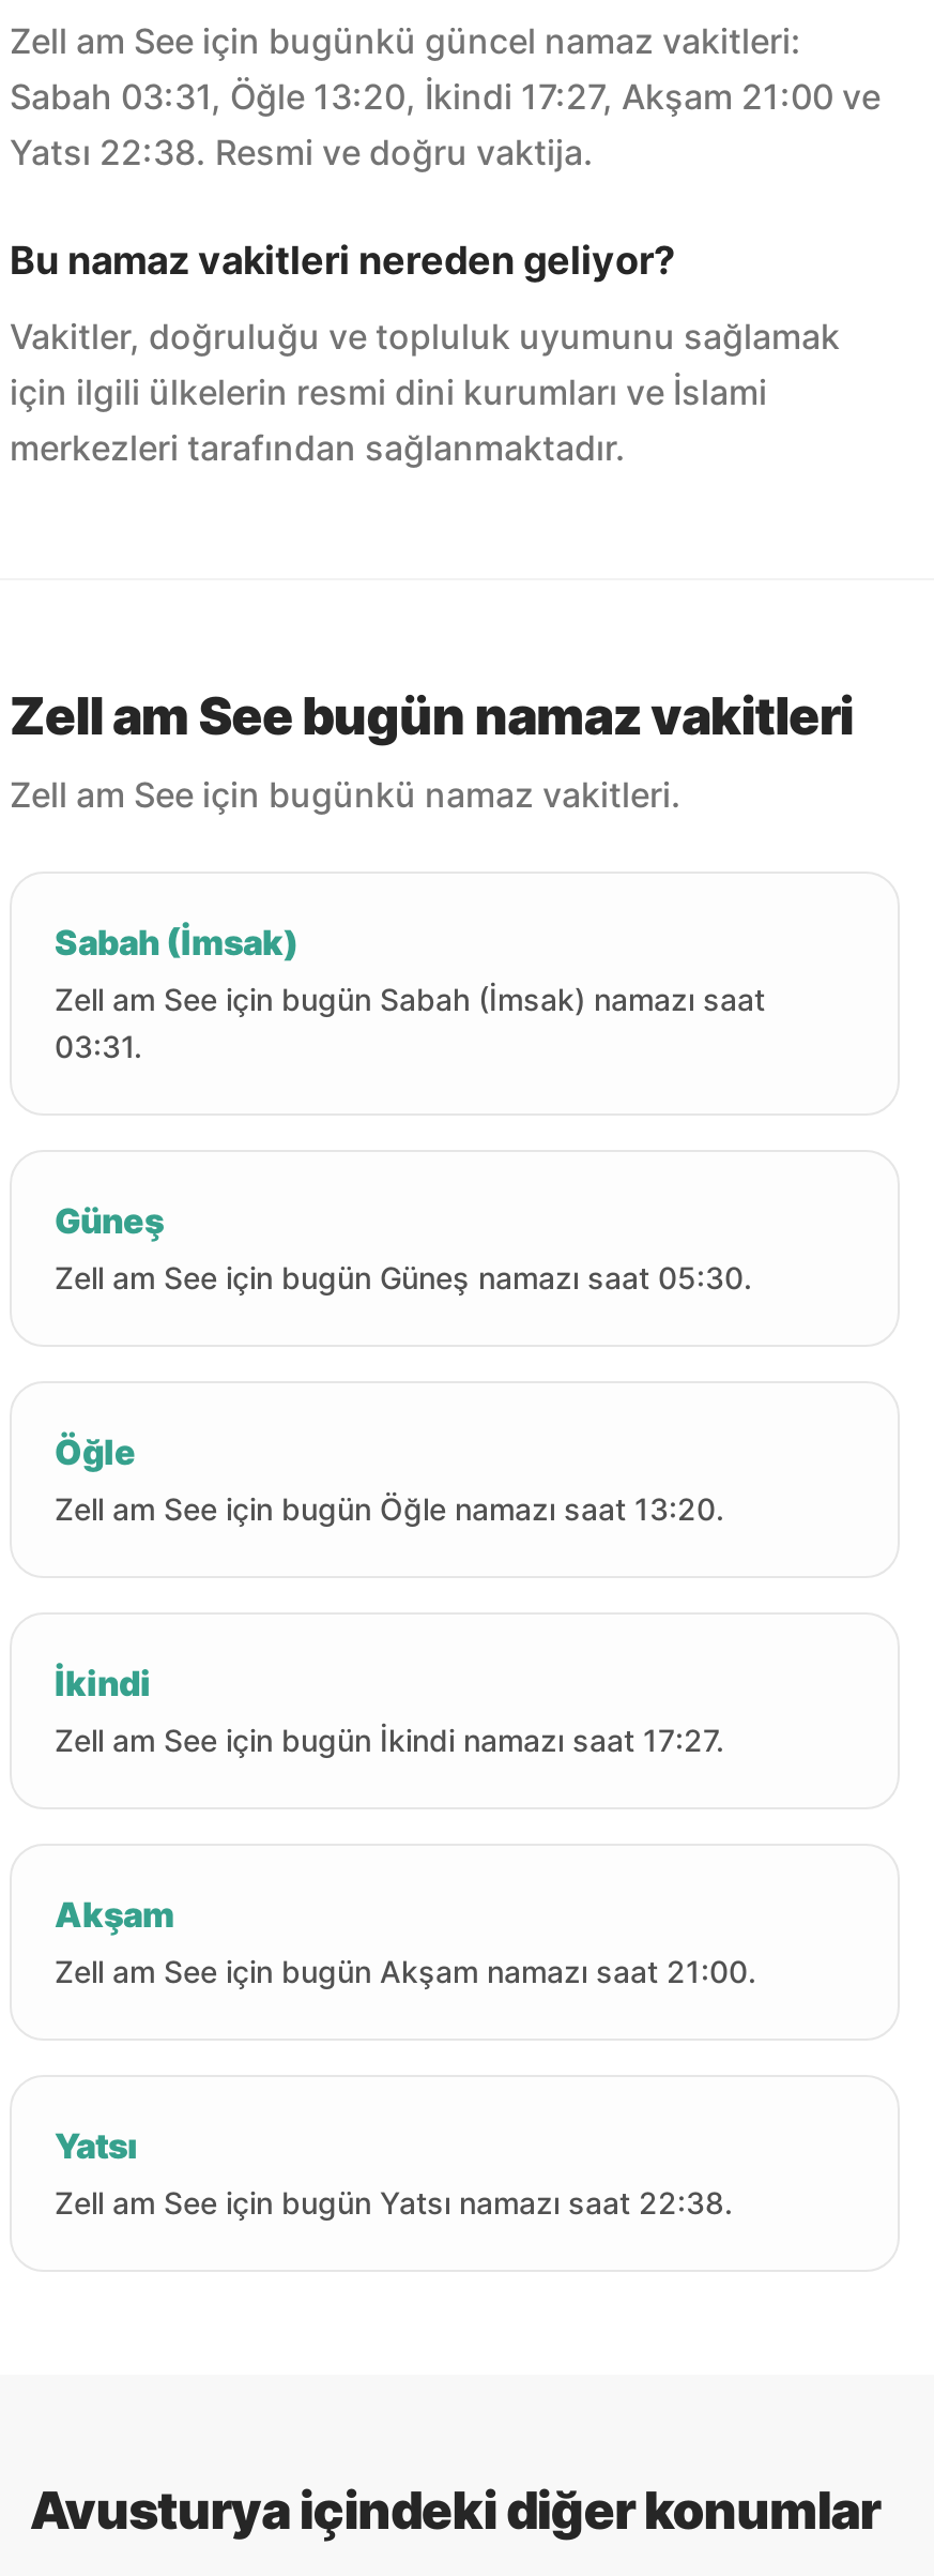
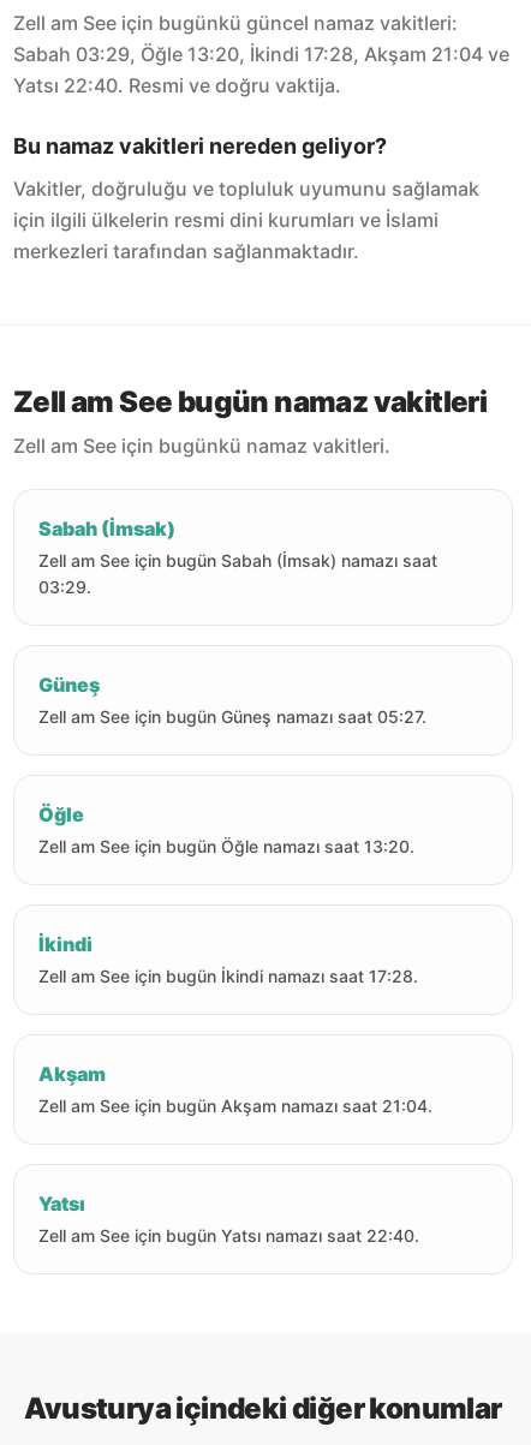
[10,75,881,118] Sabah 03:31, Öğle 13:20, İkindi 17:27, Akşam 21:00 ve -> [13,42,509,66] Sabah 03:29, Öğle 13:20, İkindi 17:28, Akşam 21:04 ve
[10,131,594,173] Yatsı 22:38. Resmi ve doğru vaktija. -> [13,73,341,97] Yatsı 22:40. Resmi ve doğru vaktija.
[55,1028,142,1064] 03:31. -> [38,577,91,597] 03:29.
[55,1259,752,1295] Zell am See için bugün Güneş namazı saat 05:30. -> [38,706,426,727] Zell am See için bugün Güneş namazı saat 05:27.
[55,1722,724,1758] Zell am See için bugün İkindi namazı saat 17:27. -> [38,966,418,986] Zell am See için bugün İkindi namazı saat 17:28.
[55,1953,756,1989] Zell am See için bugün Akşam namazı saat 21:00. -> [38,1095,432,1116] Zell am See için bugün Akşam namazı saat 21:04.
[55,2184,733,2221] Zell am See için bugün Yatsı namazı saat 22:38. -> [38,1225,419,1246] Zell am See için bugün Yatsı namazı saat 22:40.

